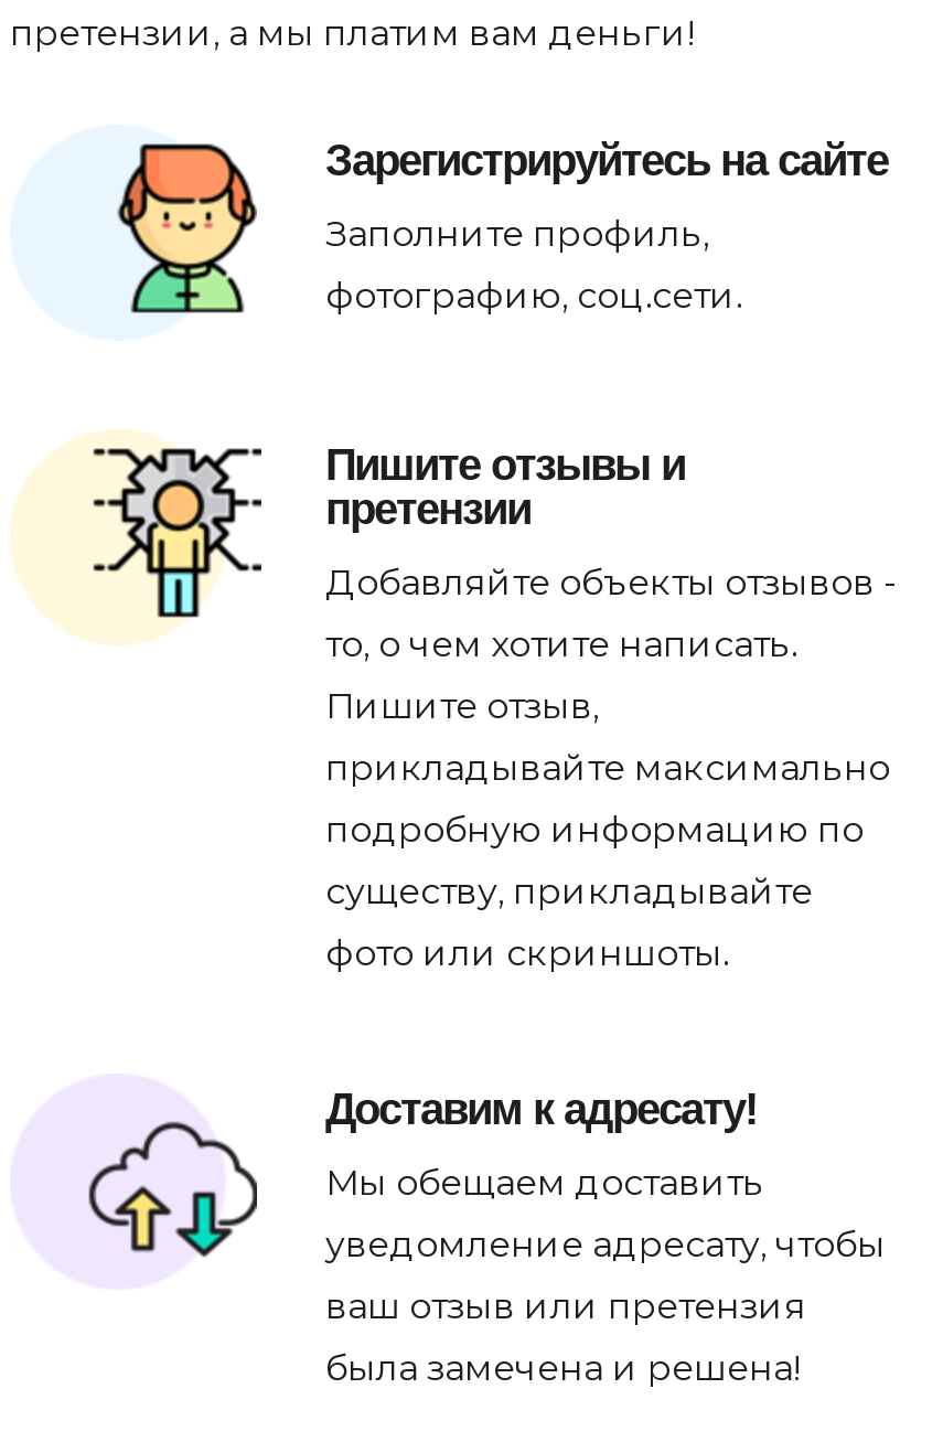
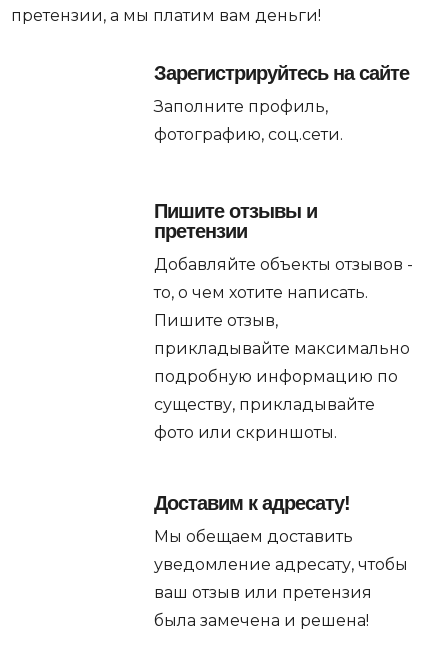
[114,138,259,319] [image] -> none
[10,429,264,645] [image] -> none
[14,1078,259,1285] [image] -> none

